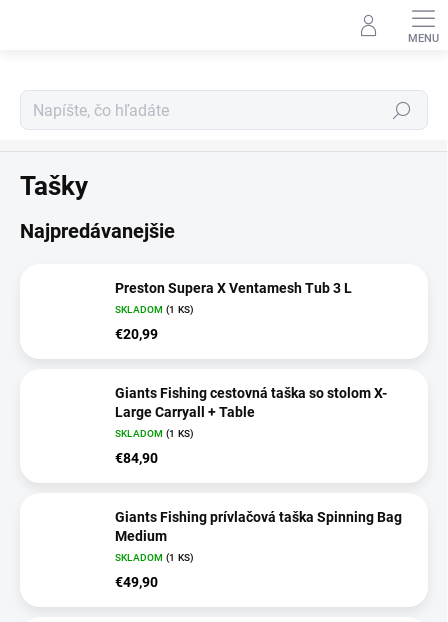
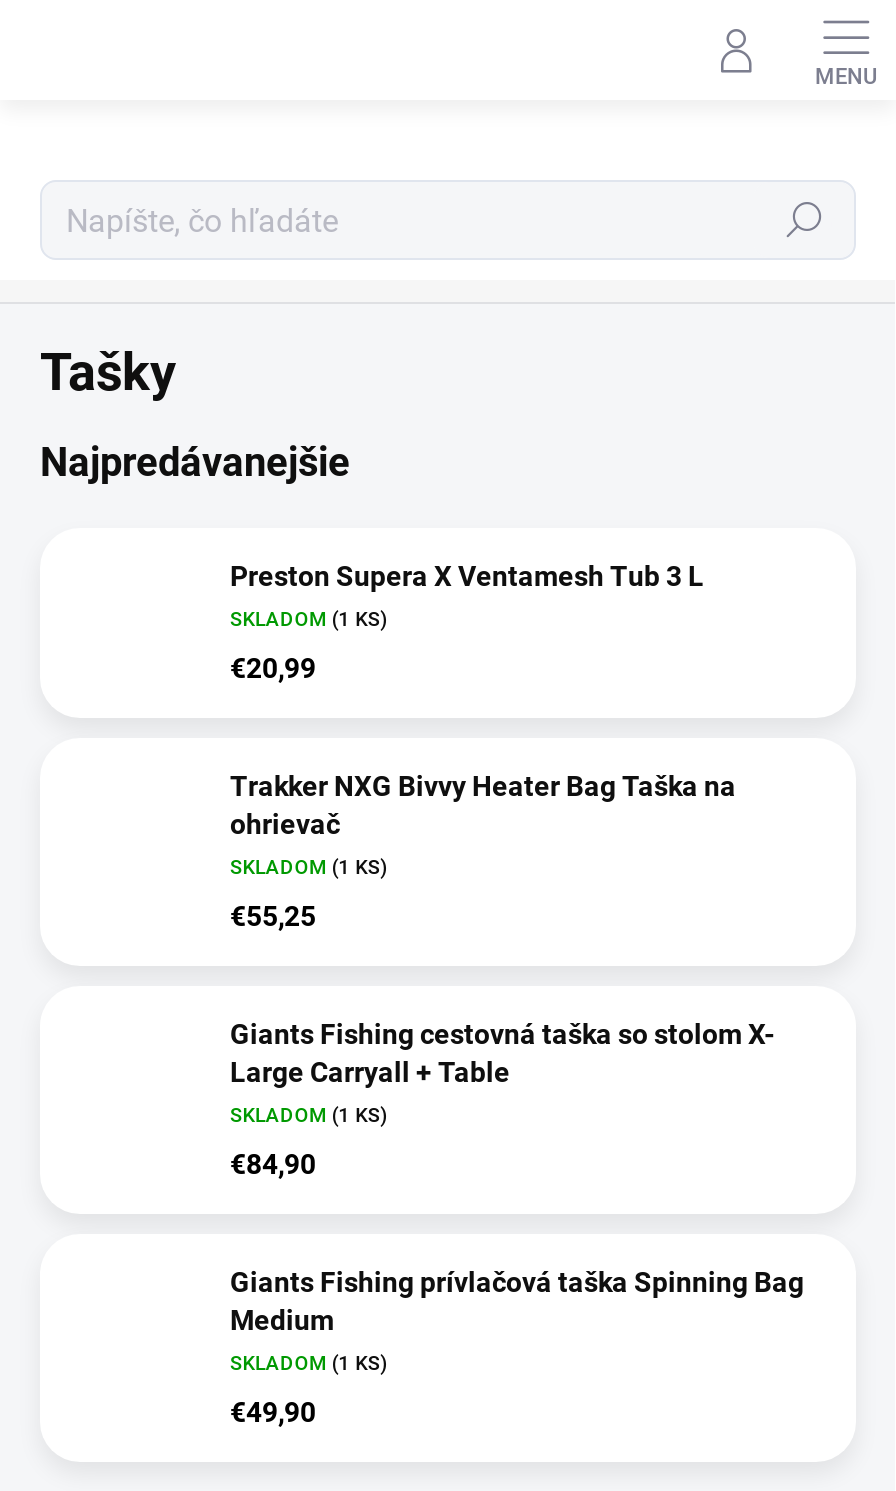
none -> [230,769,736,931] Trakker NXG Bivvy Heater Bag Taška na | ohrievač | SKLADOM (1 KS) | €55,25

